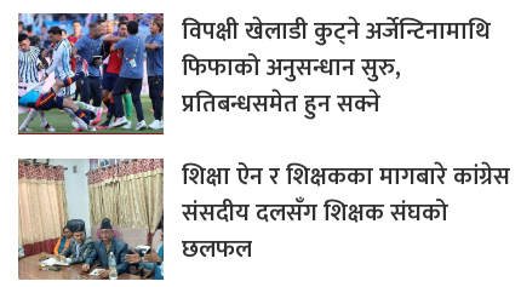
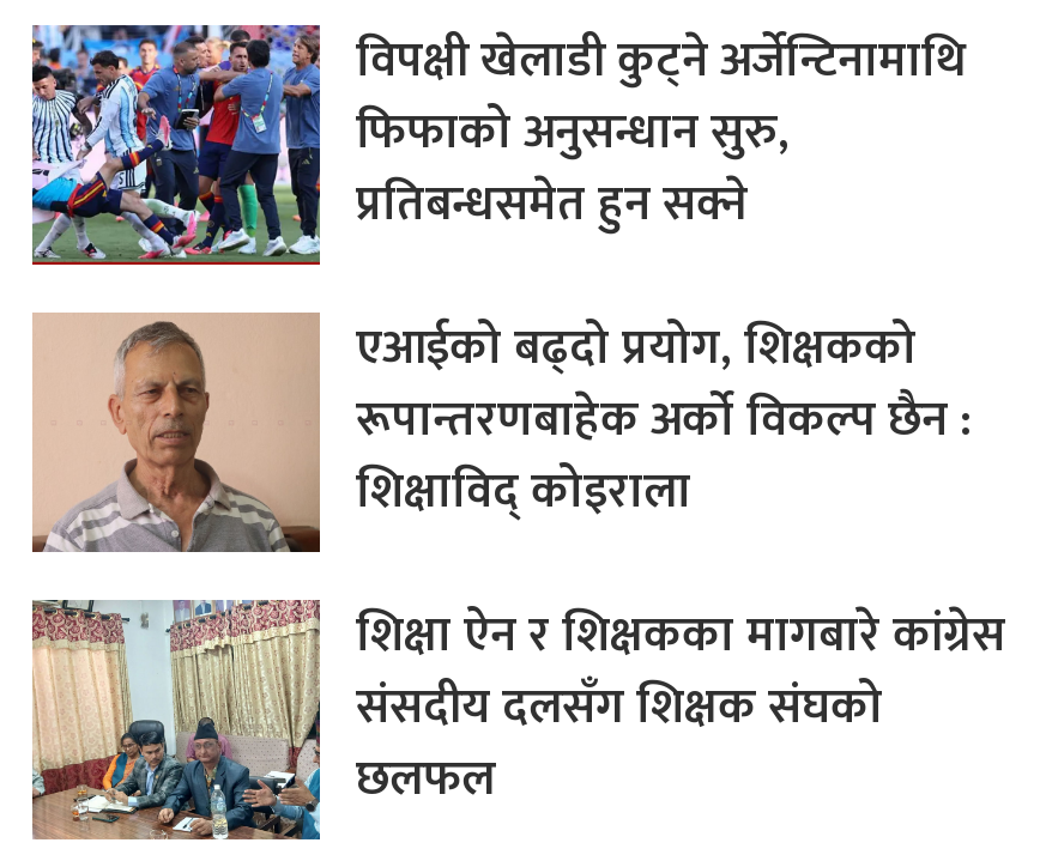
none -> [32,307,969,554] [image] | एआईको बढ्दो प्रयोग, शिक्षकको | रूपान्तरणबाहेक अर्को विकल्प छैन : | शिक्षाविद् कोइराला

